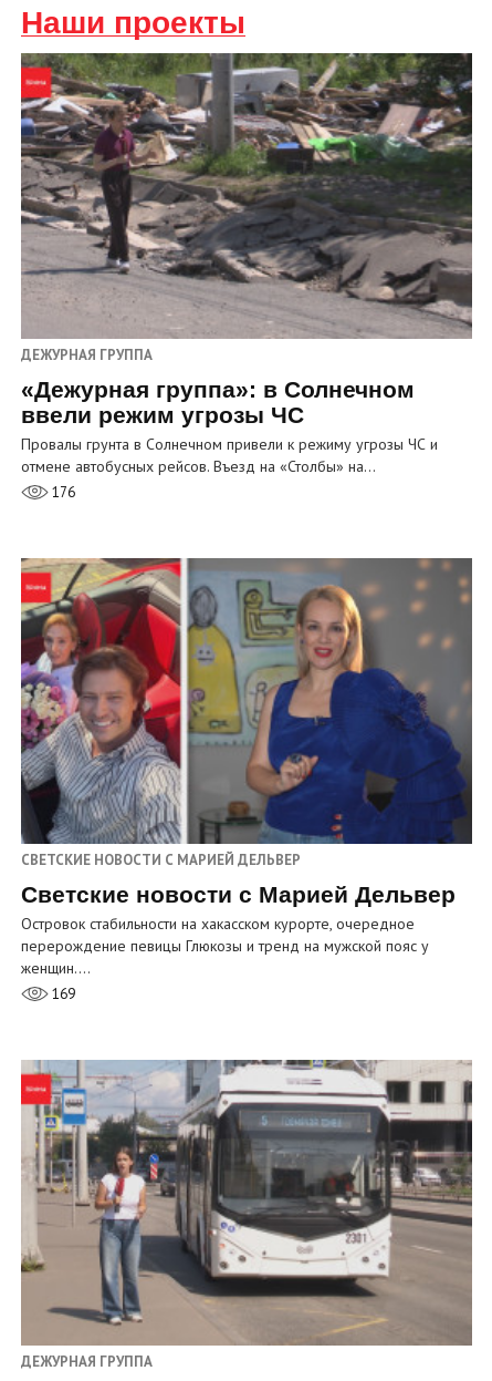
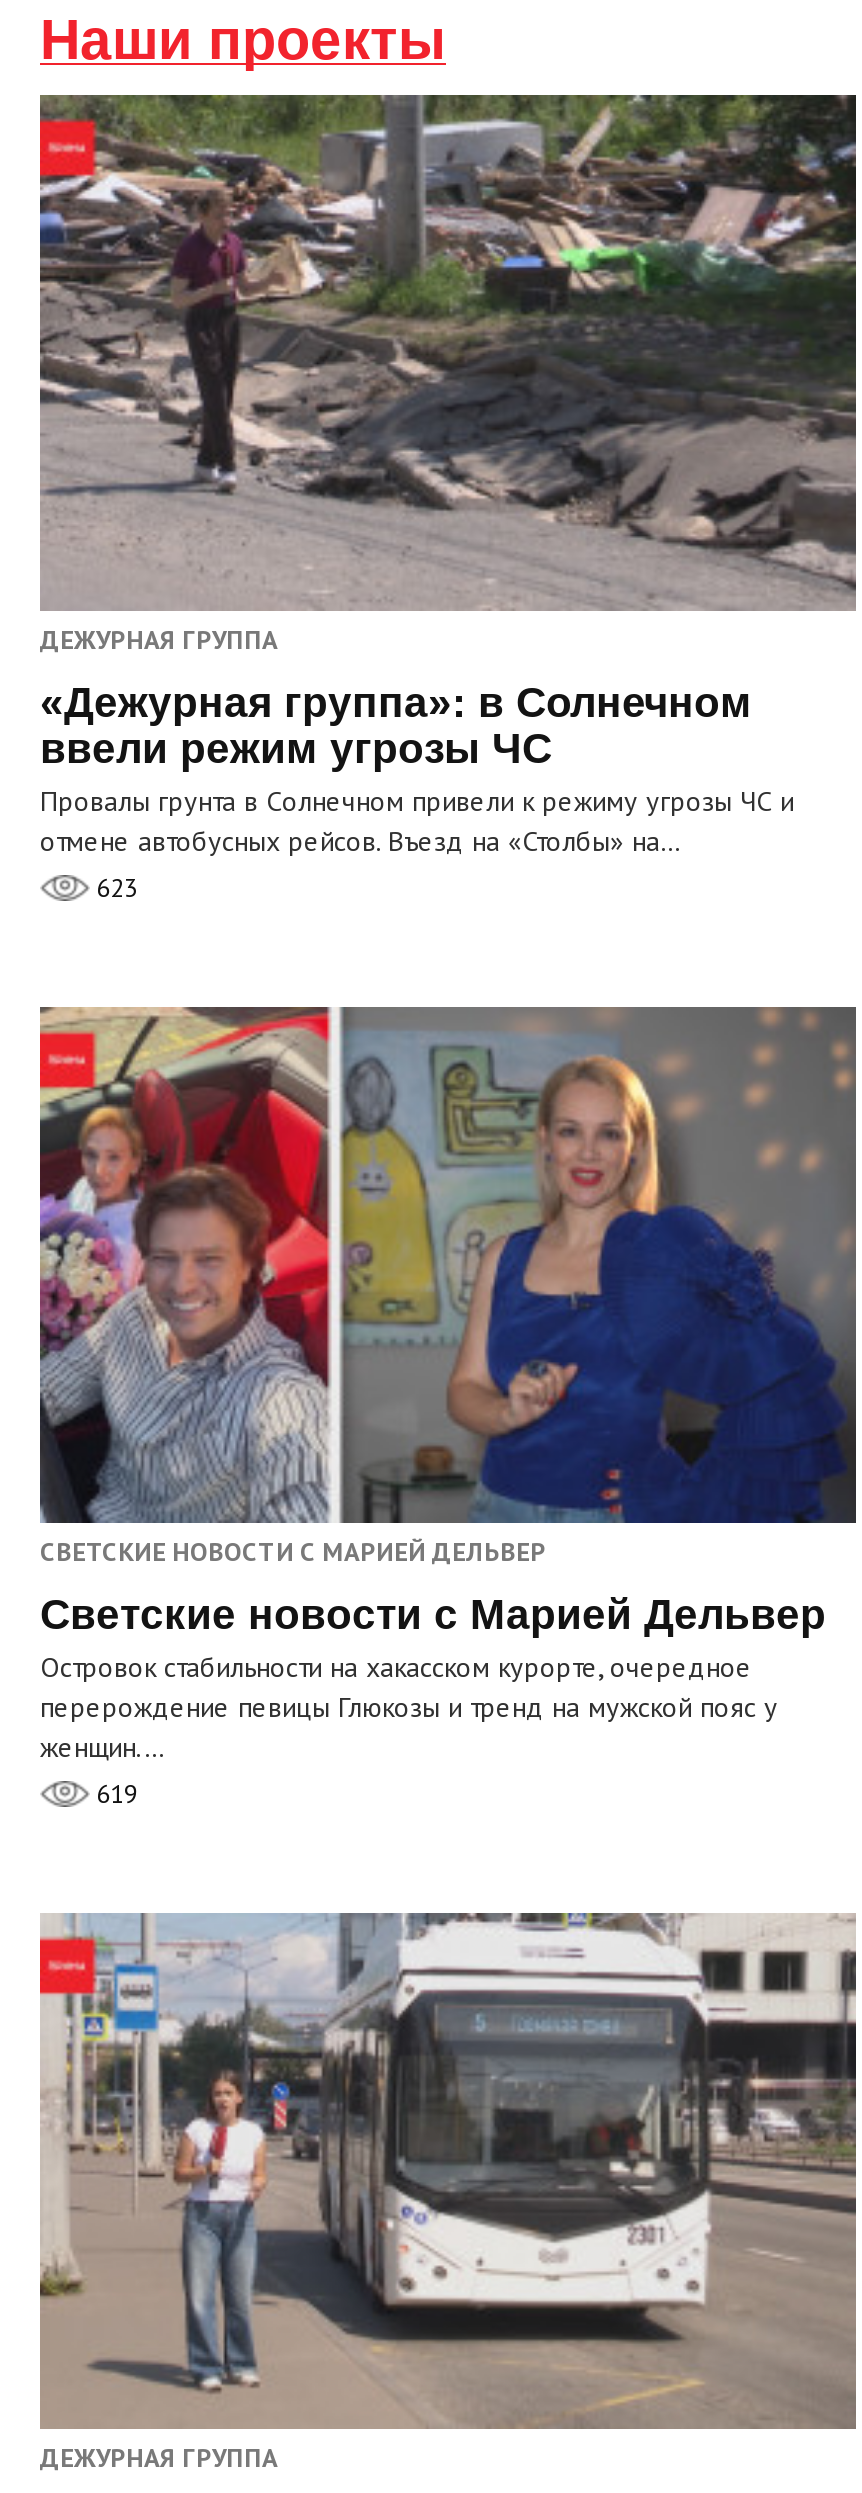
[49,483,75,502] 176 -> [90,871,138,905] 623
[49,985,75,1004] 169 -> [90,1778,138,1812] 619

